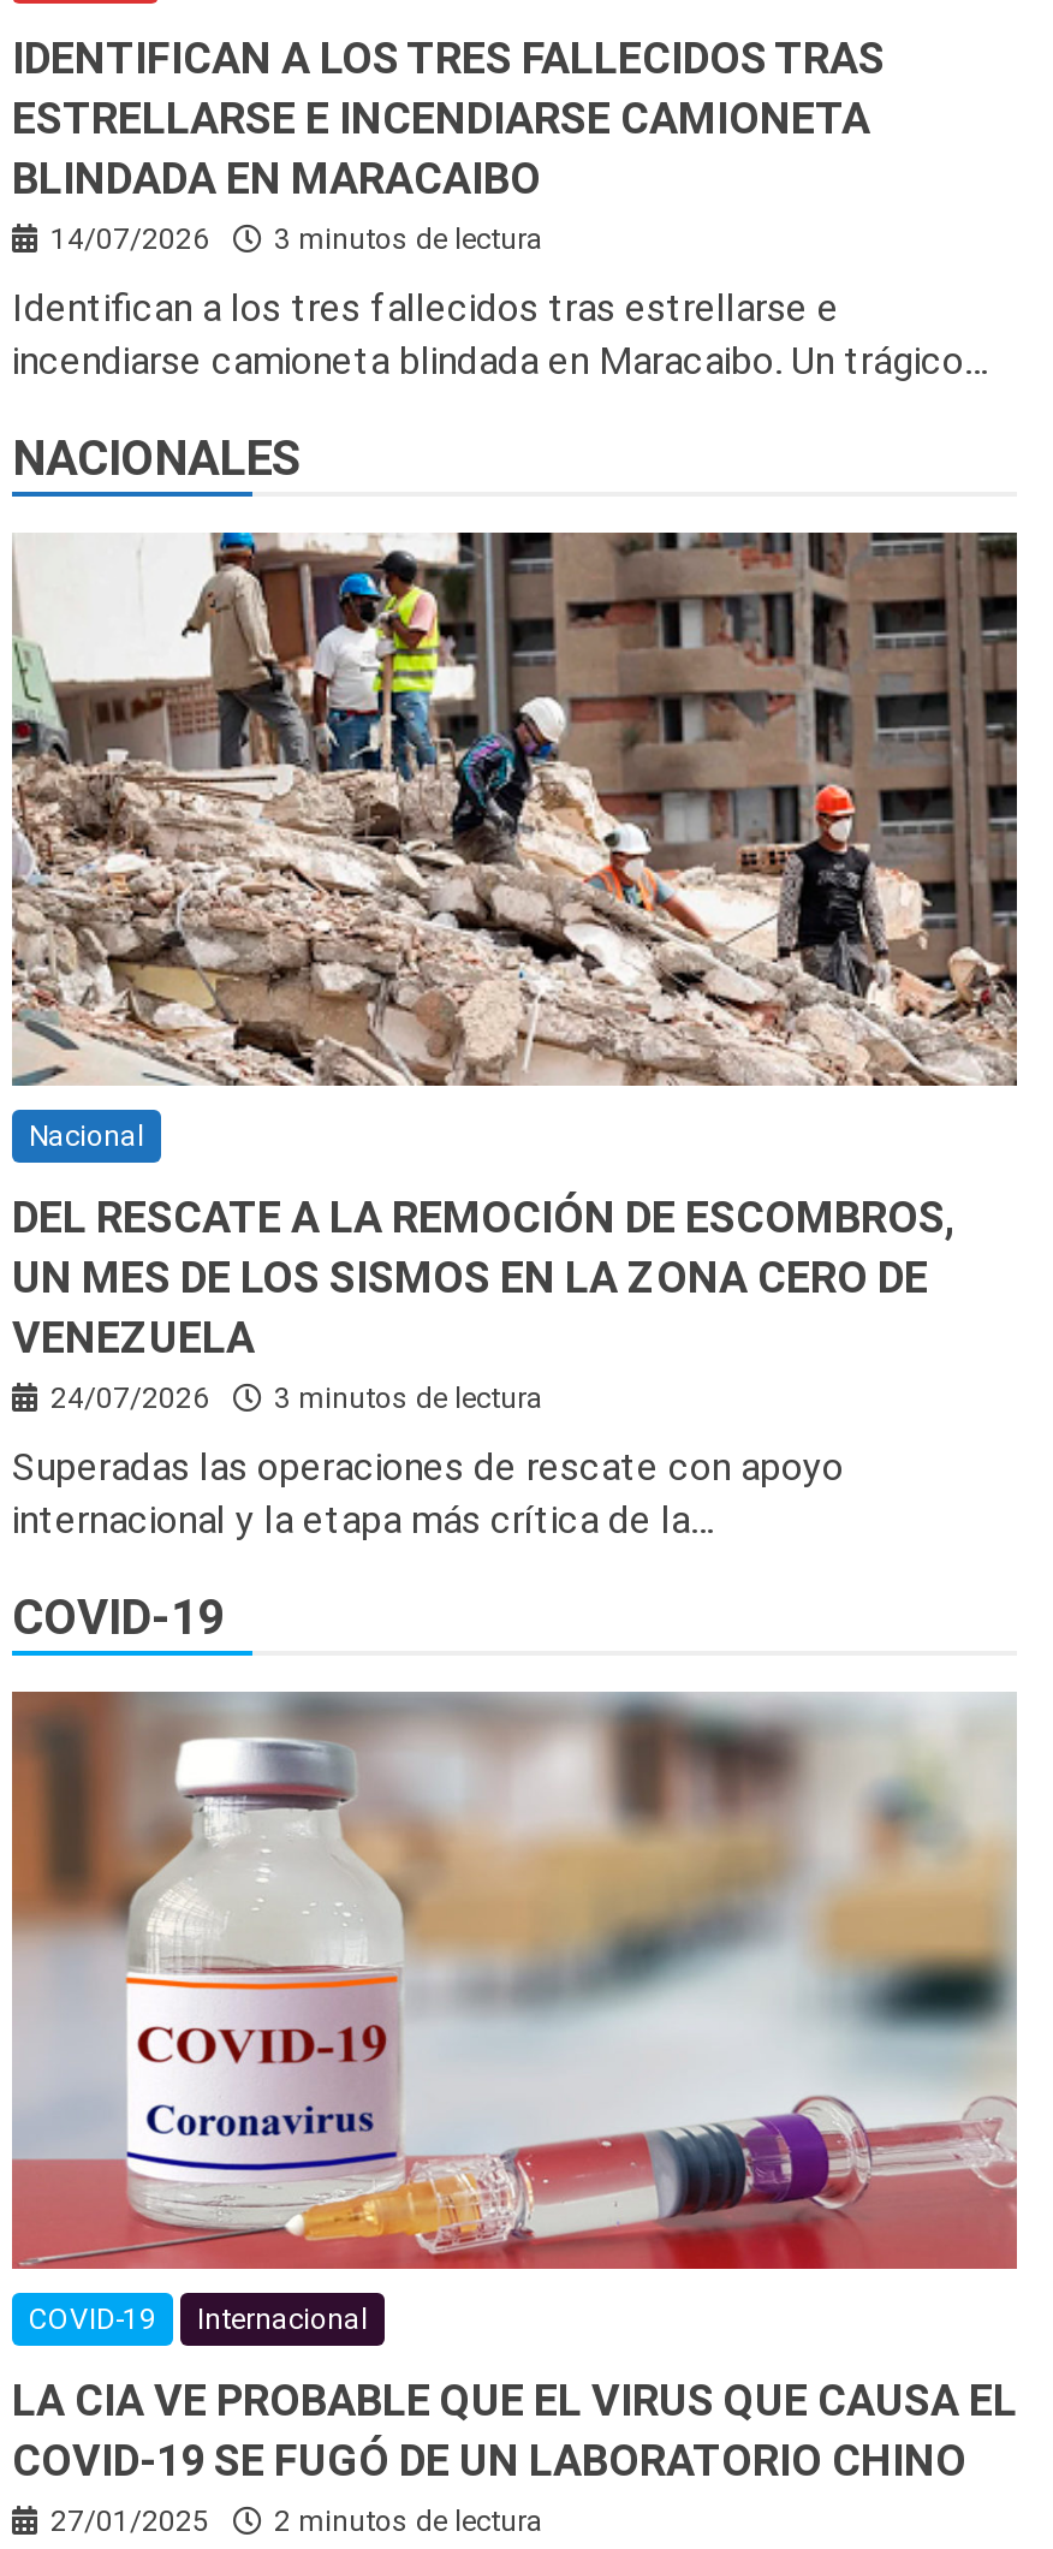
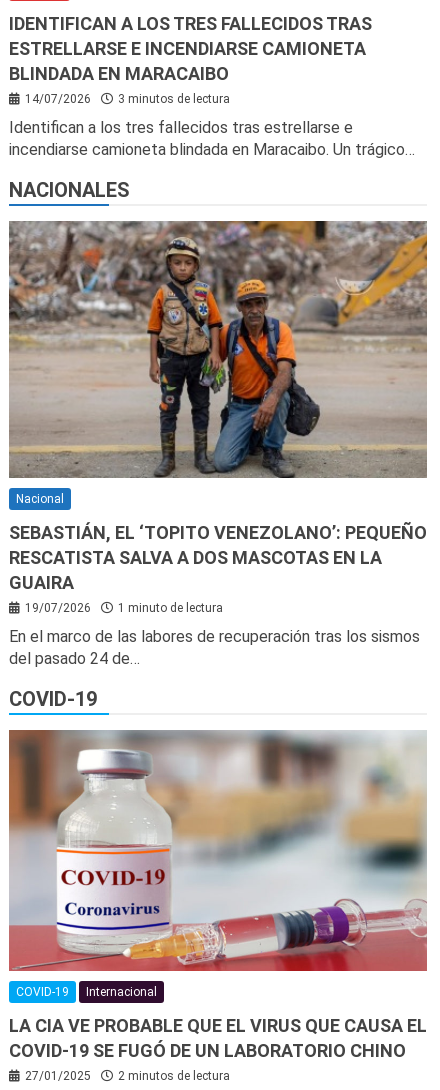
[12,529,1017,1087] [image] -> [9,220,428,479] [image]
[12,1192,957,1415] DEL RESCATE A LA REMOCIÓN DE ESCOMBROS, | UN MES DE LOS SISMOS EN LA ZONA CERO DE | VENEZUELA | 24/07/2026 | 3 minutos de lectura -> [9,522,427,615] SEBASTIÁN, EL ‘TOPITO VENEZOLANO’: PEQUEÑO | RESCATISTA SALVA A DOS MASCOTAS EN LA | GUAIRA | 19/07/2026 | 1 minuto de lectura
[12,1444,844,1543] Superadas las operaciones de rescate con apoyo | internacional y la etapa más crítica de la… -> [9,627,420,668] En el marco de las labores de recuperación tras los sismos | del pasado 24 de…

